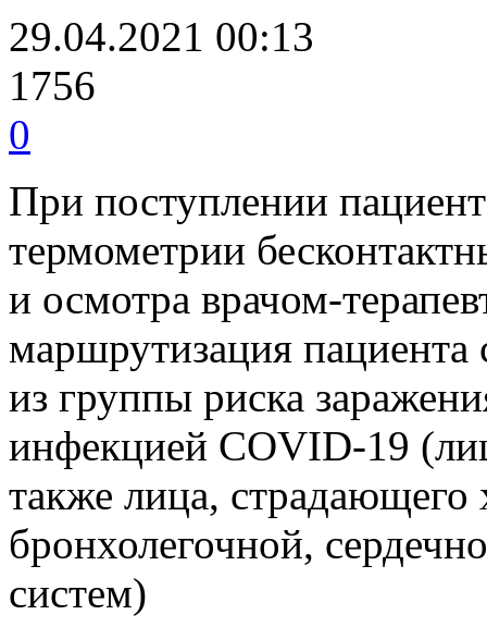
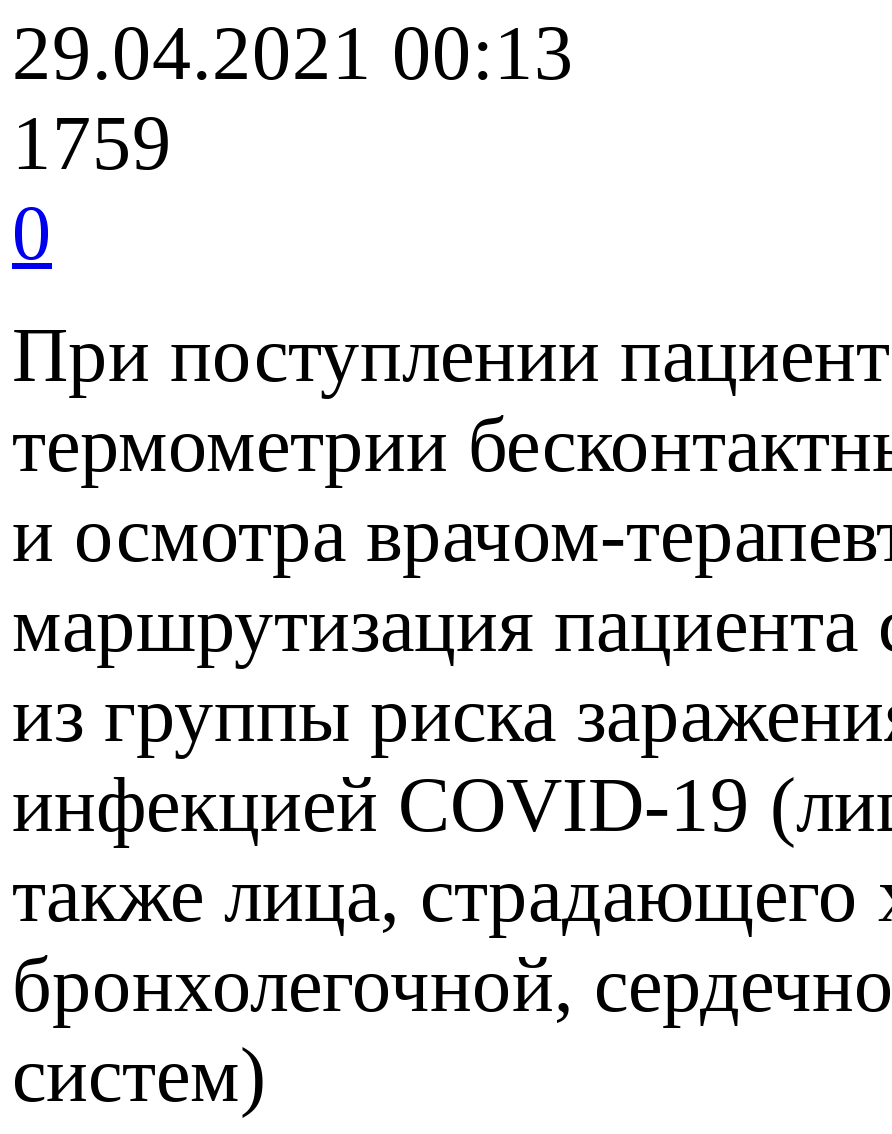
[9,62,96,109] 1756 -> [12,99,172,185] 1759

